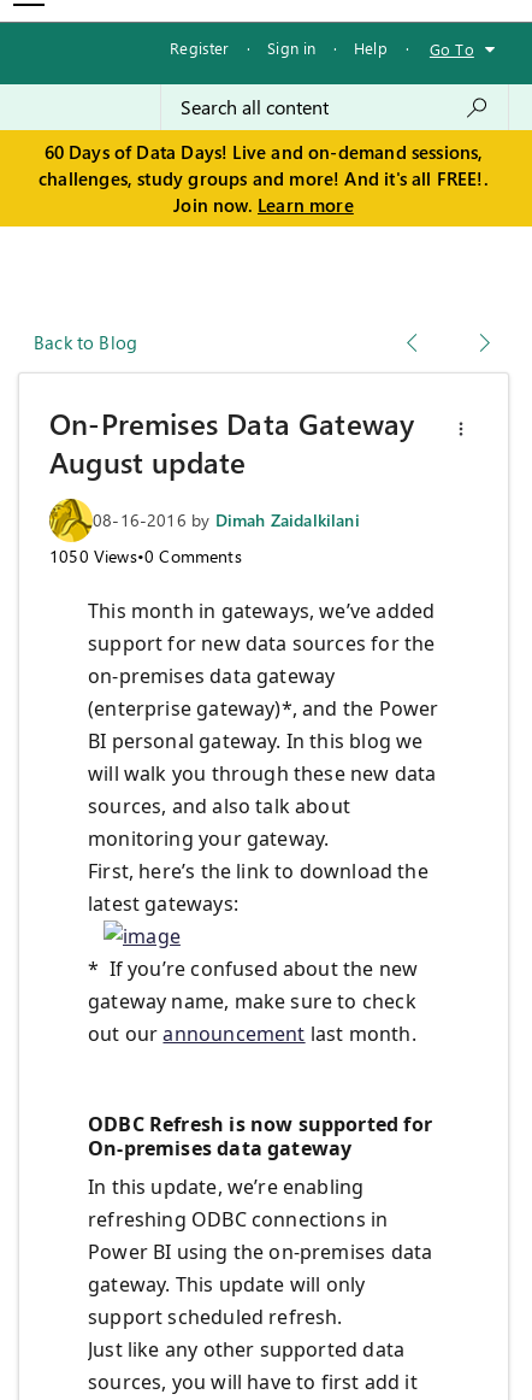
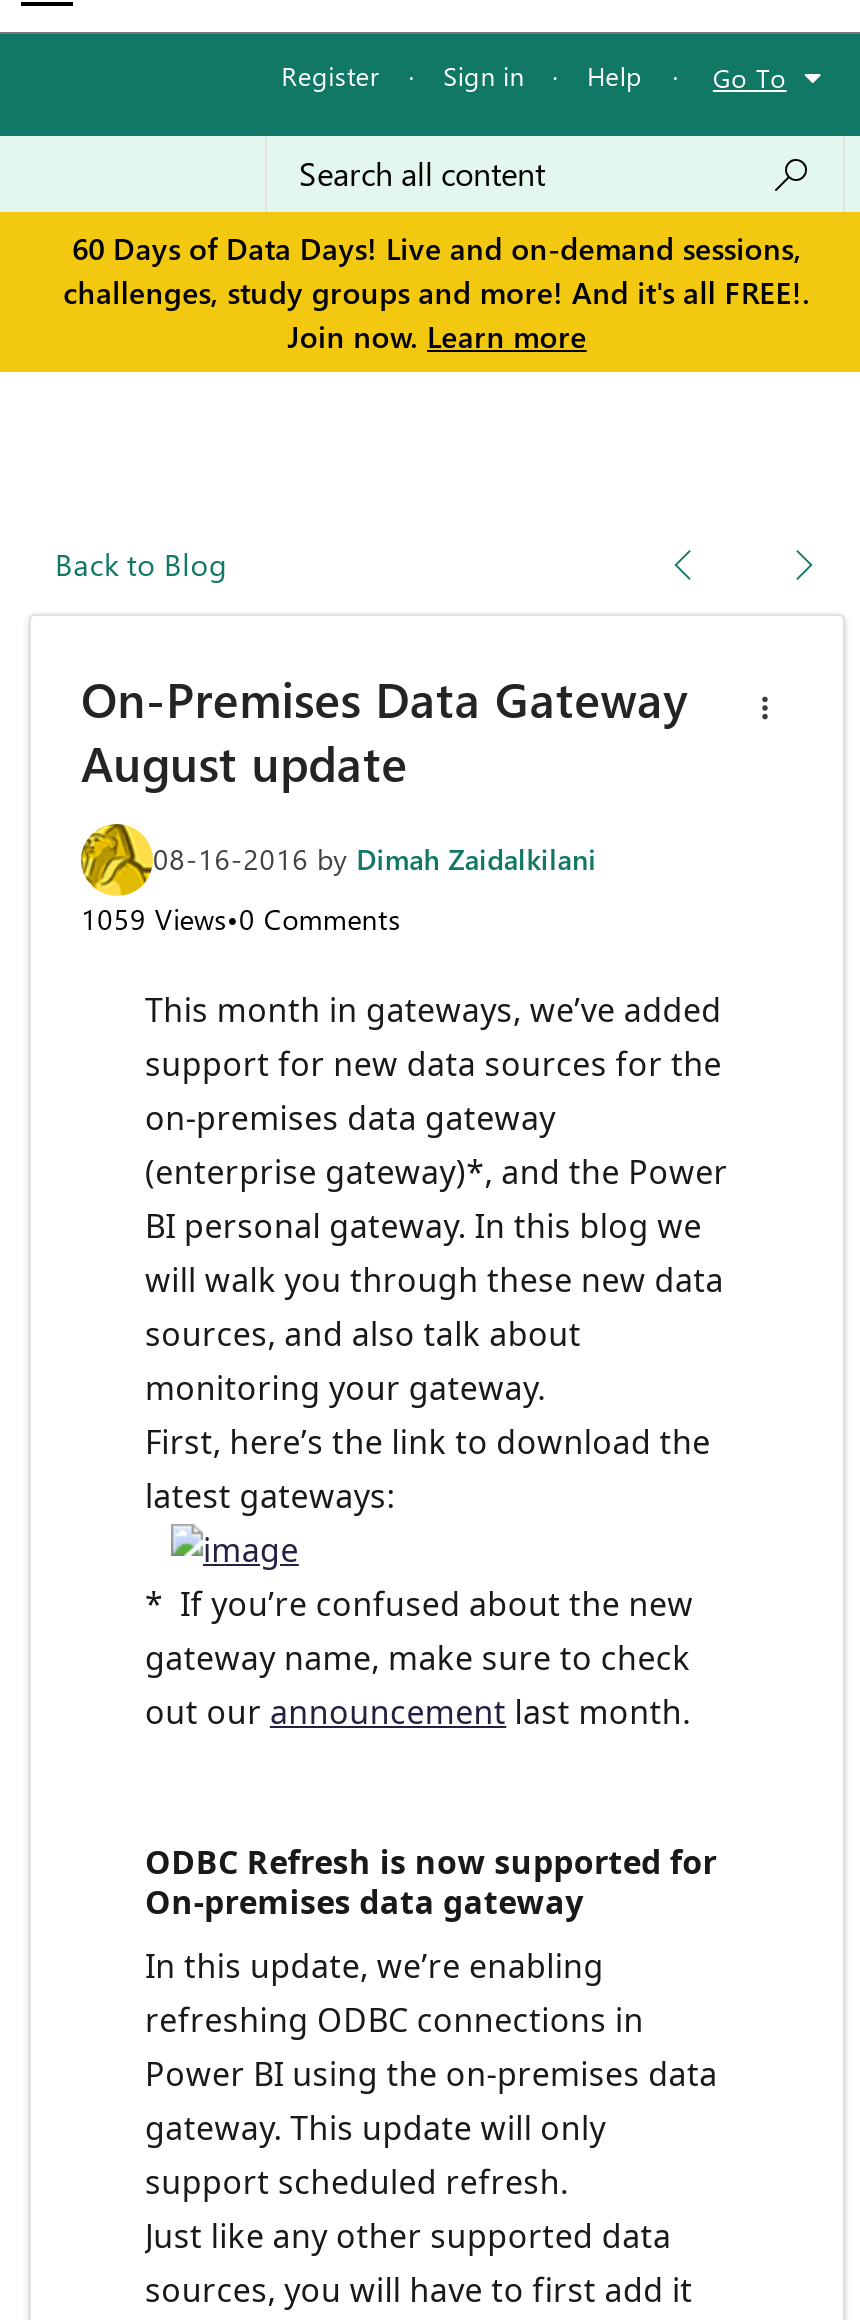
[49,545,242,568] 1050 Views•0 Comments -> [81,901,401,939] 1059 Views•0 Comments

